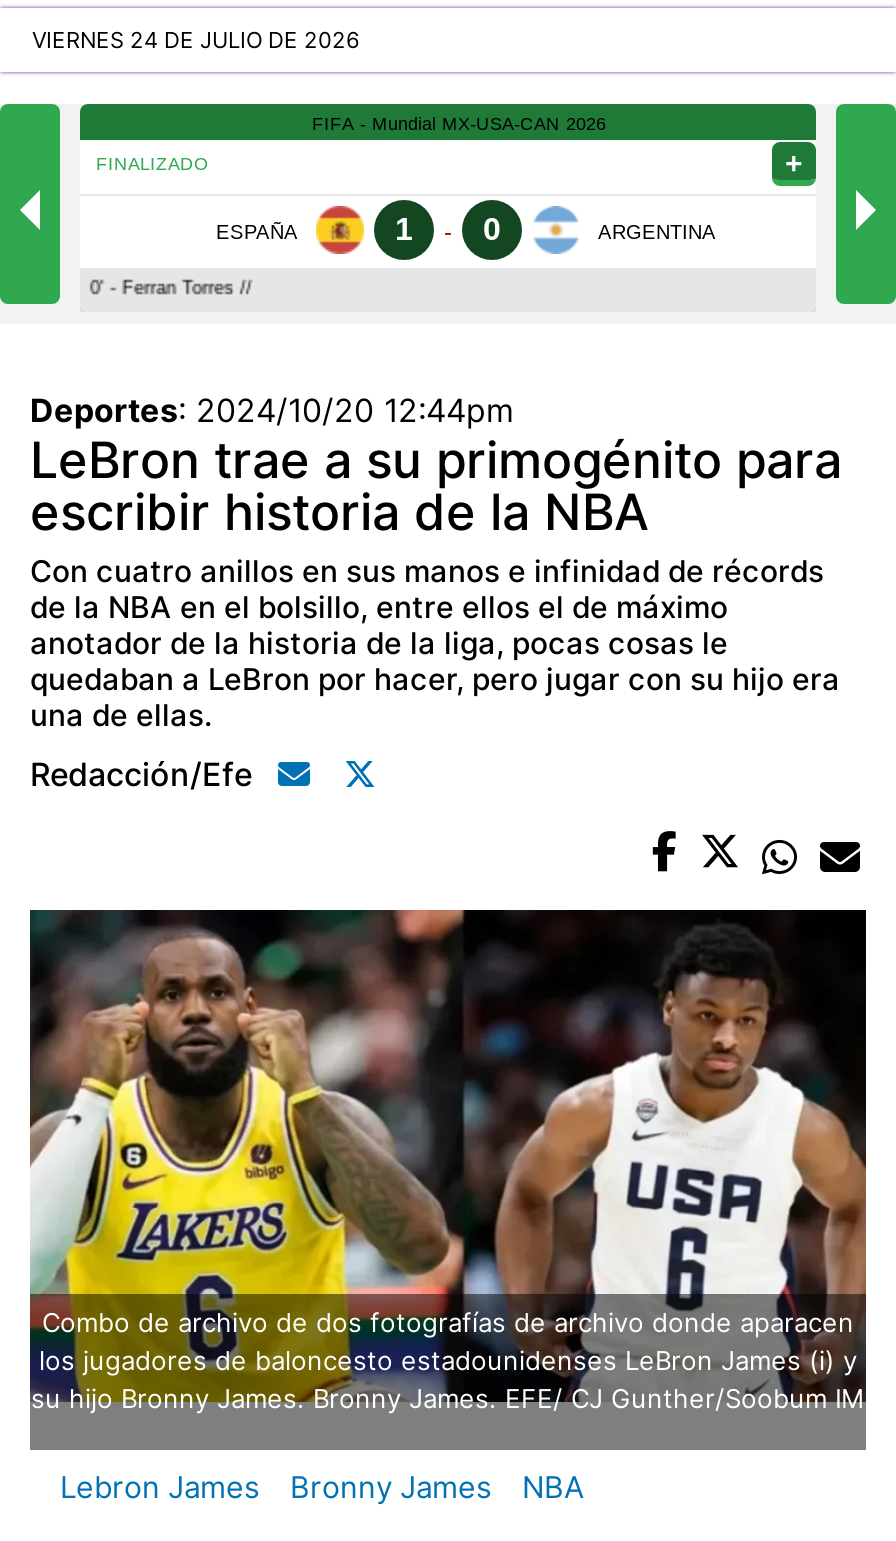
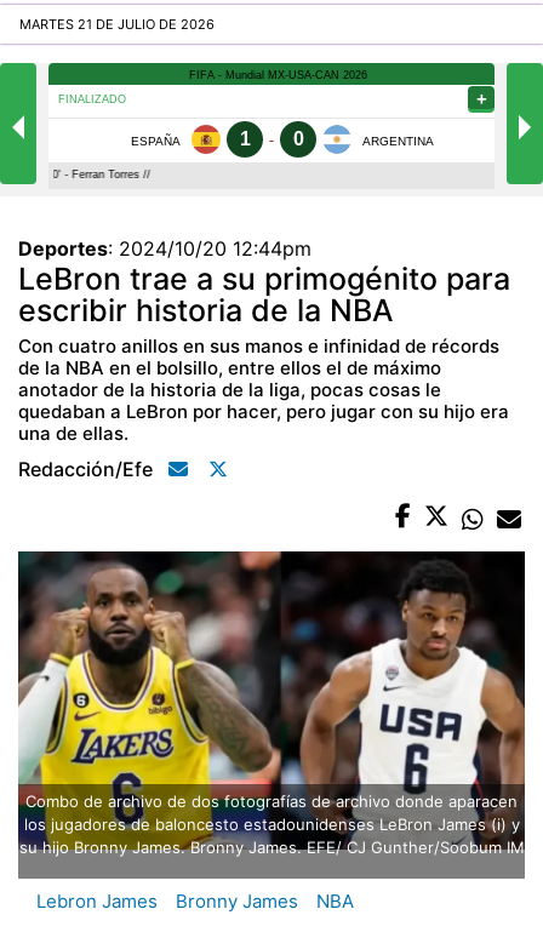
[32,27,360,55] VIERNES 24 DE JULIO DE 2026 -> [19,16,215,33] MARTES 21 DE JULIO DE 2026

